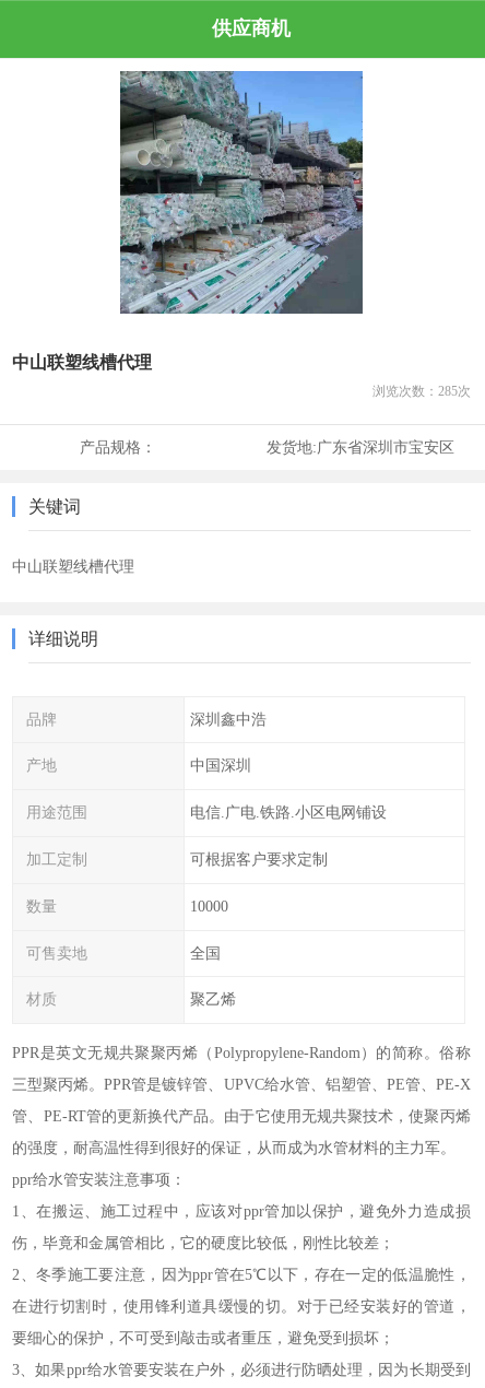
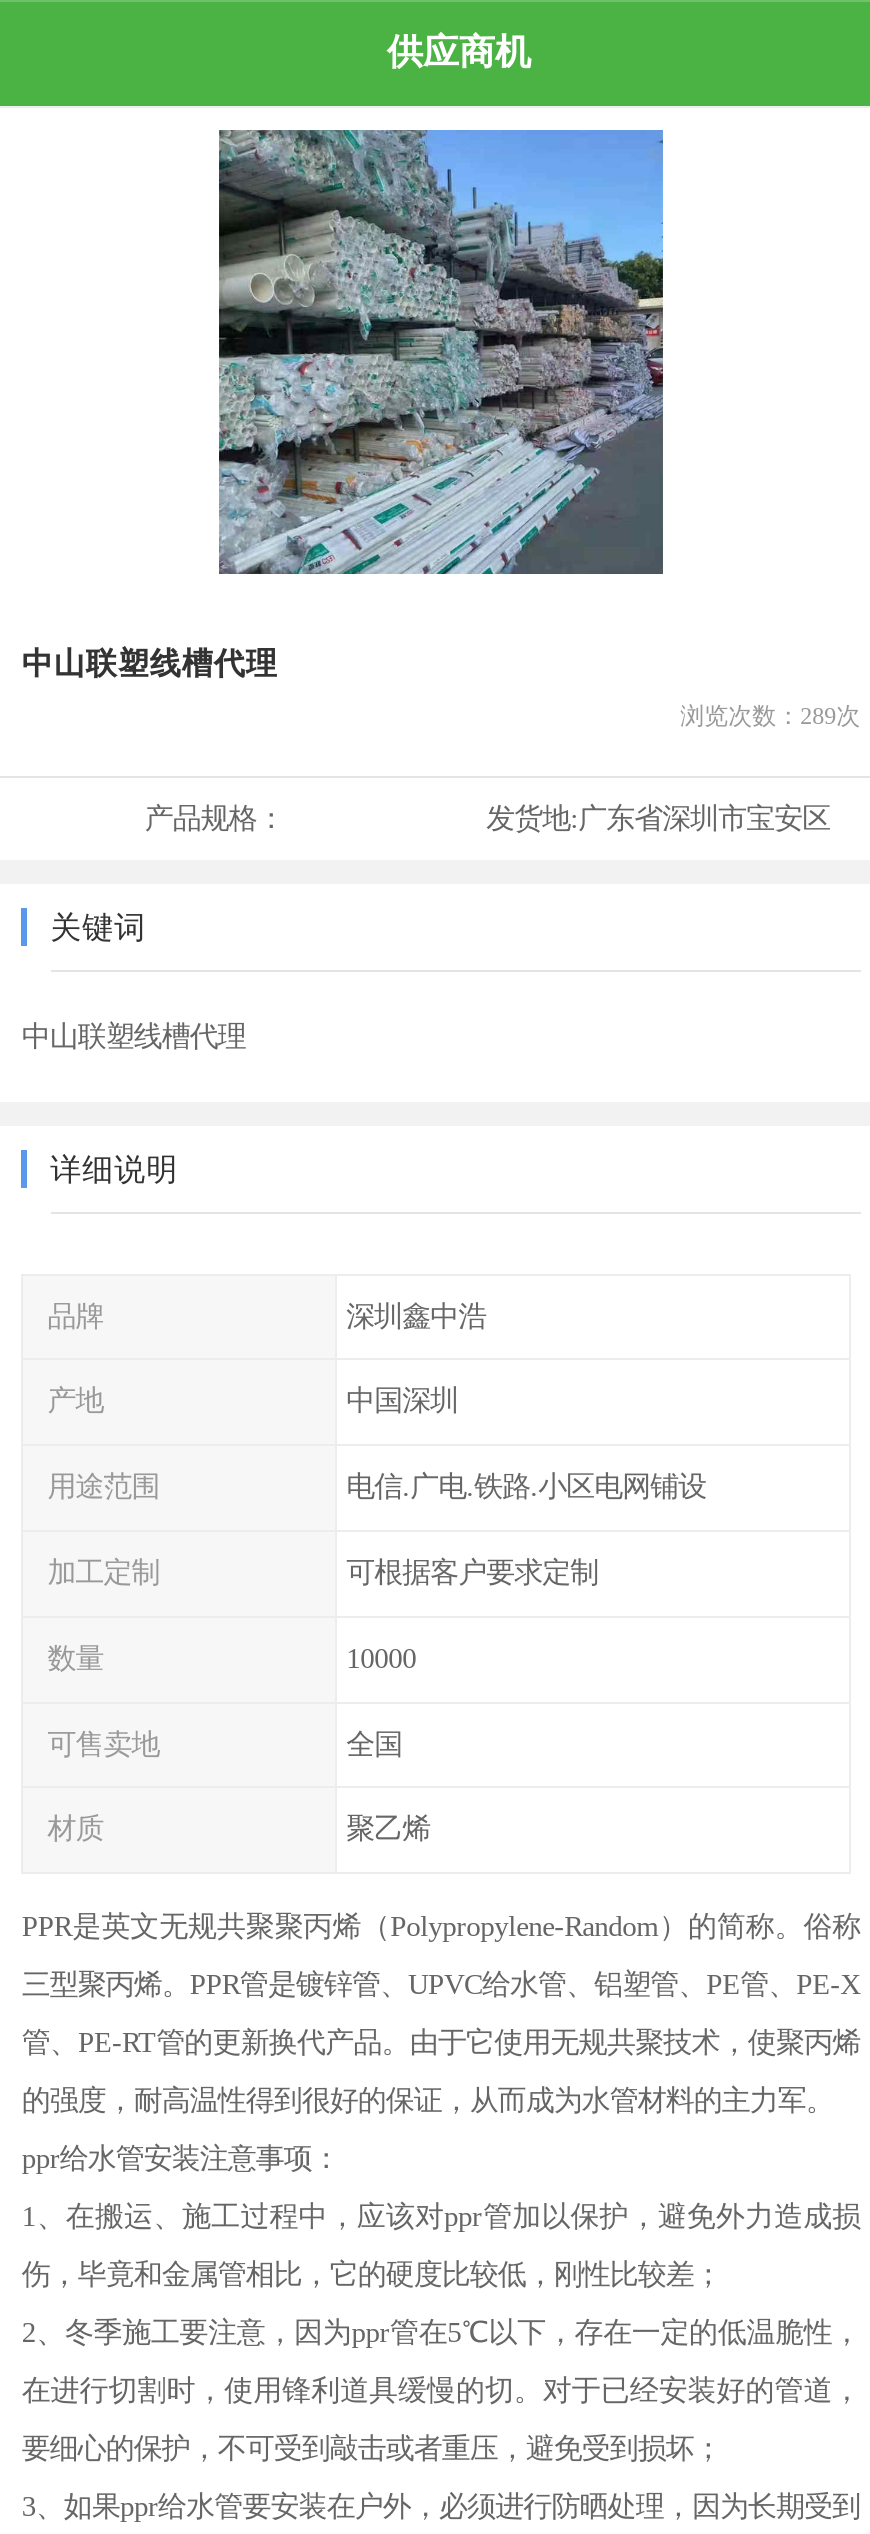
[372,383,470,398] 浏览次数：285次 -> [680,701,860,729] 浏览次数：289次

